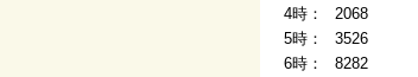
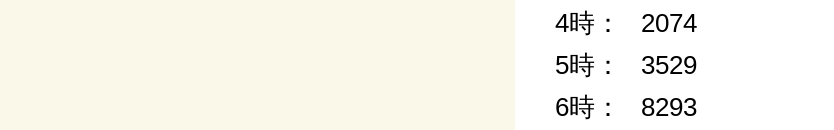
[284,5,368,23] 4時： 2068 -> [555,8,697,38] 4時： 2074
[284,30,368,47] 5時： 3526 -> [555,50,697,80] 5時： 3529
[284,54,368,72] 6時： 8282 -> [555,92,697,122] 6時： 8293

